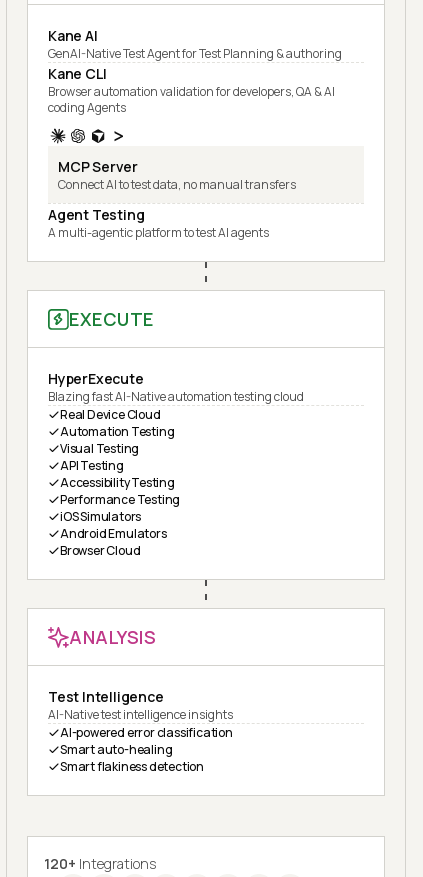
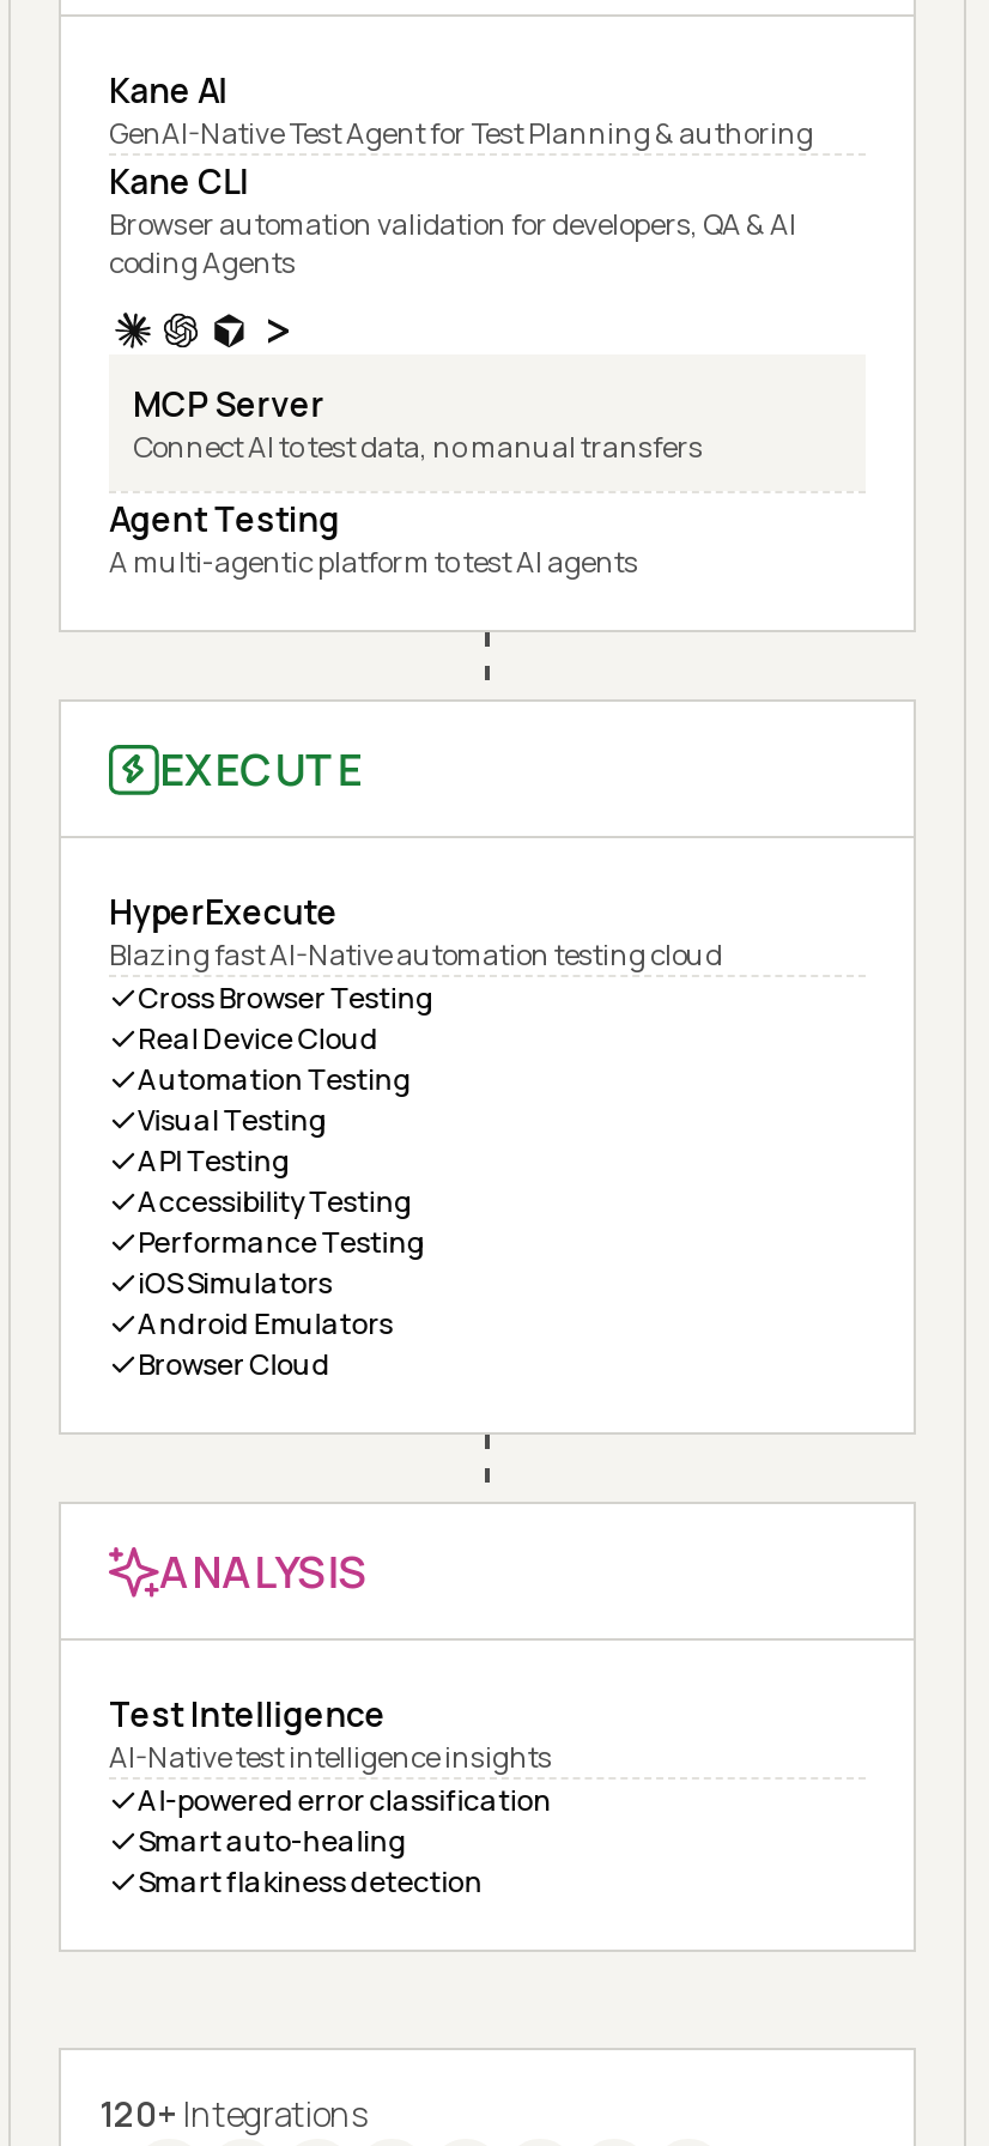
none -> [138,978,434,1018] Cross Browser Testing

